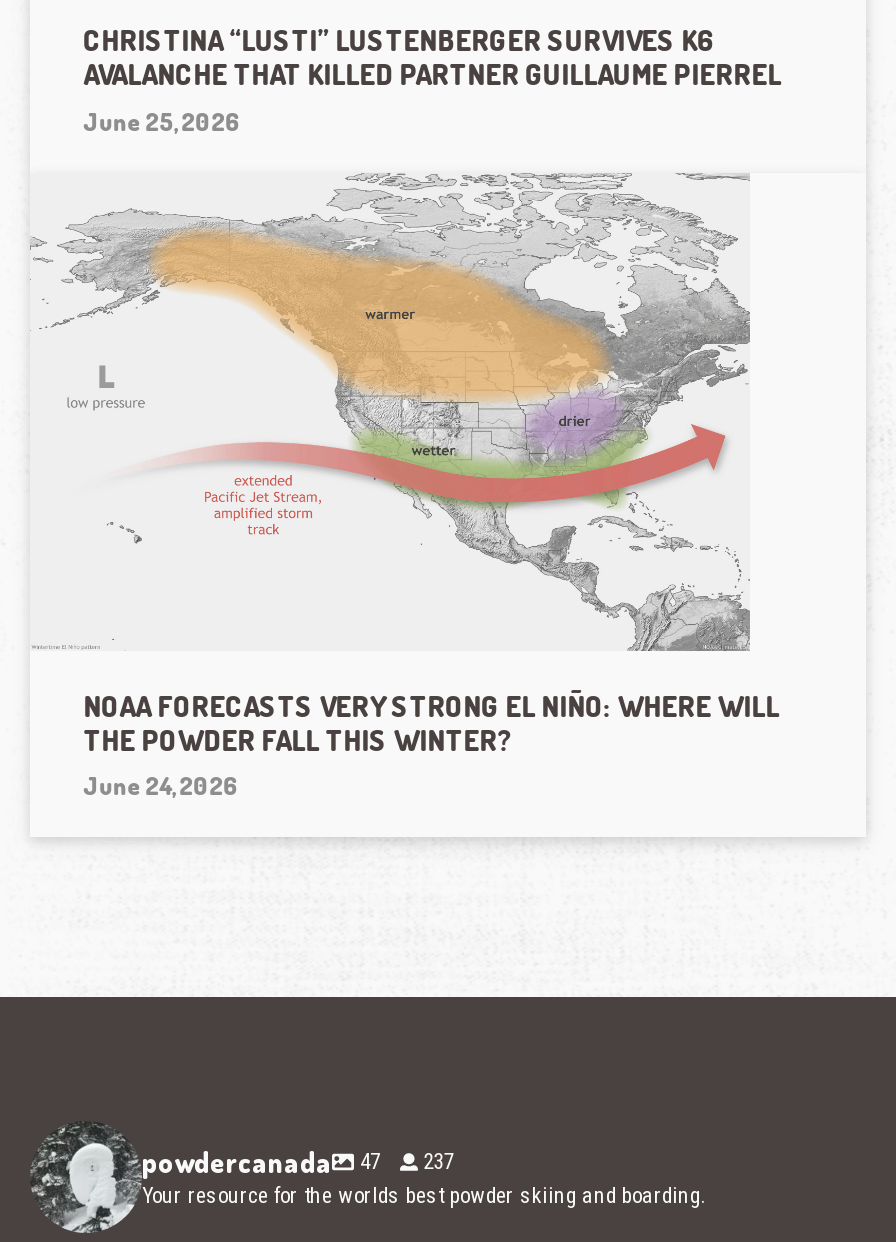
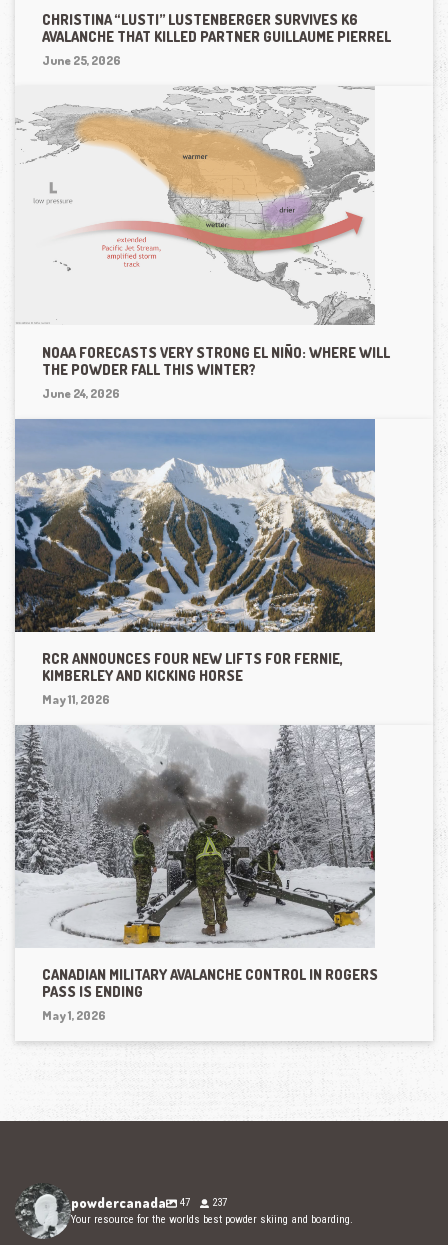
none -> [14,419,376,707] [image] | RCR ANNOUNCES FOUR NEW LIFTS FOR FERNIE, | KIMBERLEY AND KICKING HORSE | May 11, 2026
none -> [14,709,378,1023] [image] | CANADIAN MILITARY AVALANCHE CONTROL IN ROGERS | PASS IS ENDING | May 1, 2026

